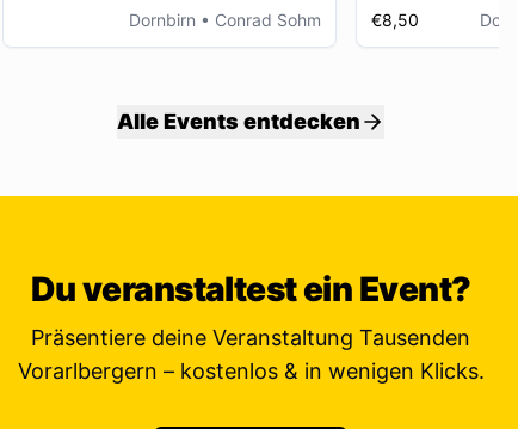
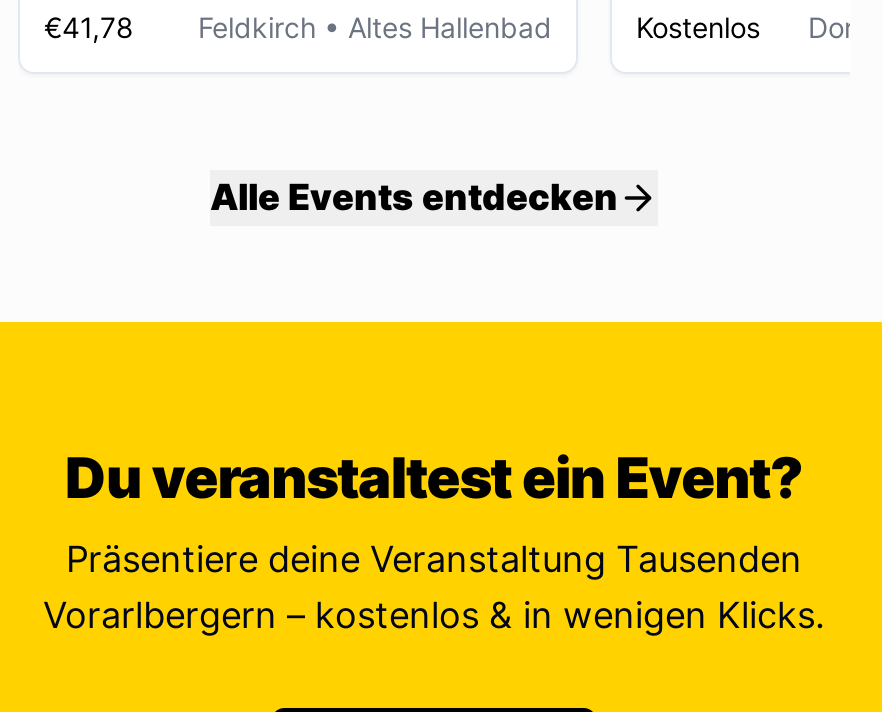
[129,10,321,30] Dornbirn • Conrad Sohm -> [44,10,552,44] €41,78 | Feldkirch • Altes Hallenbad
[371,10,419,30] €8,50 -> [636,10,760,44] Kostenlos

